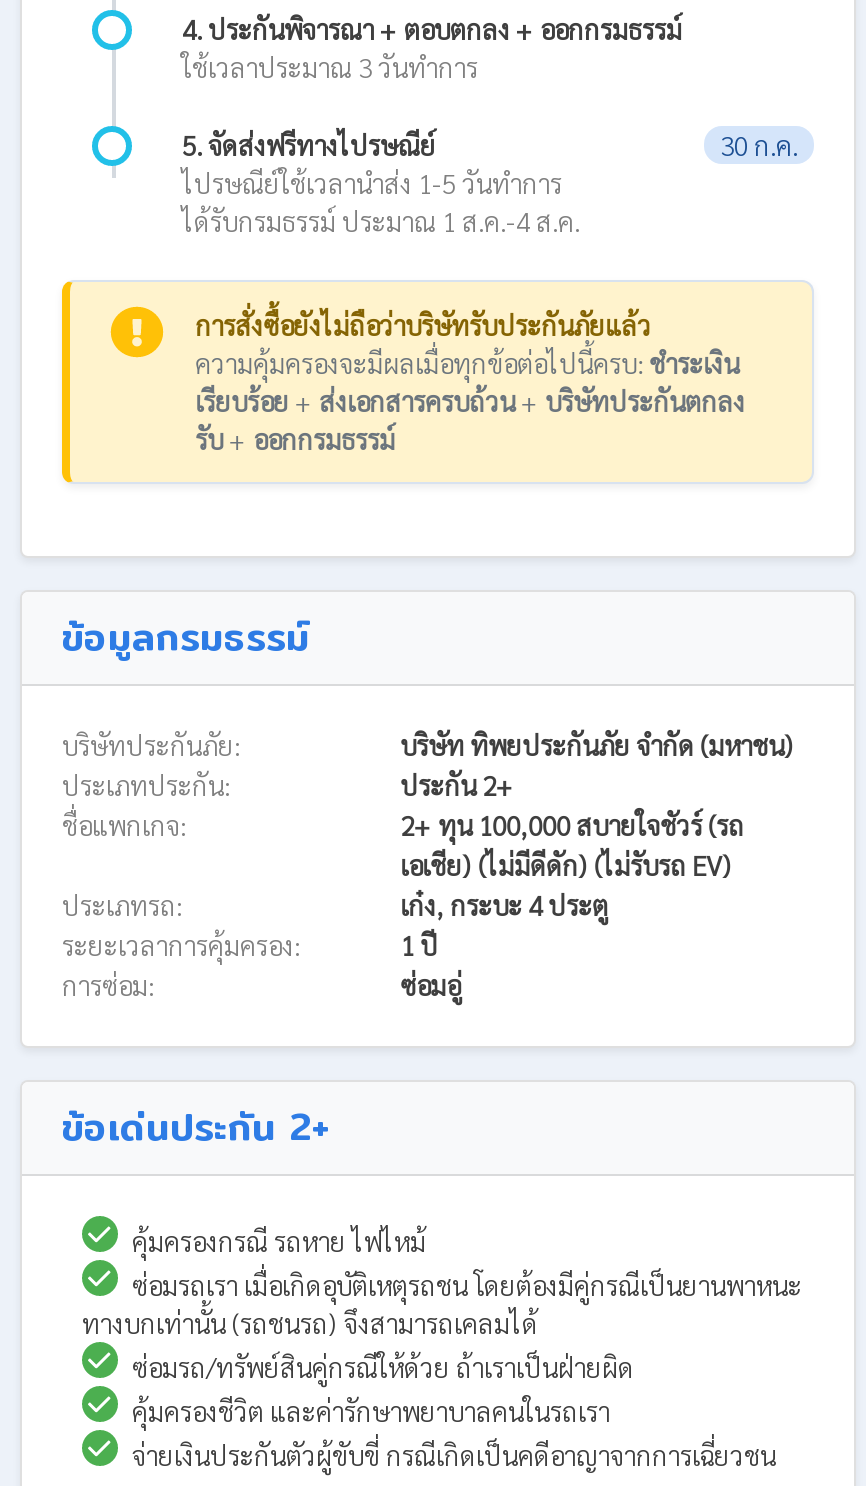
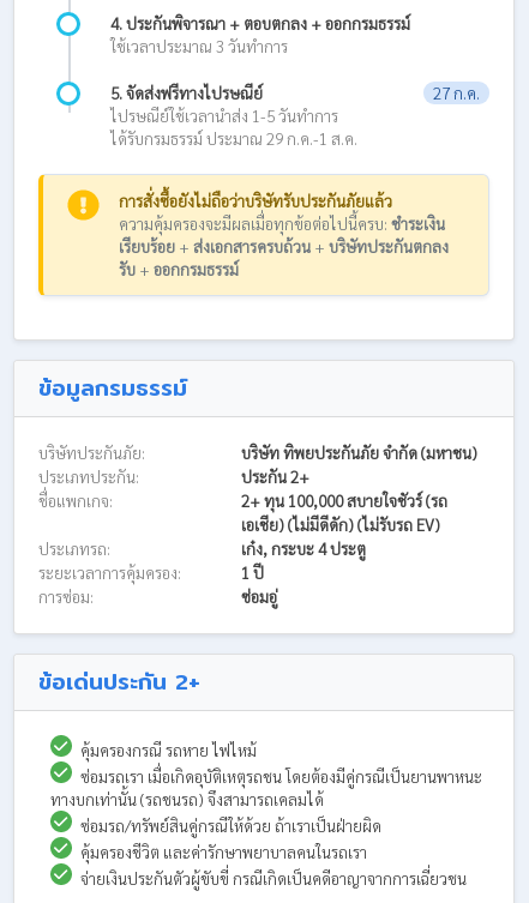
[720,127,798,161] 30 ก.ค. -> [433,82,480,103] 27 ก.ค.
[182,203,580,237] ได้รับกรมธรรม์ ประมาณ 1 ส.ค.-4 ส.ค. -> [110,128,357,148] ได้รับกรมธรรม์ ประมาณ 29 ก.ค.-1 ส.ค.

